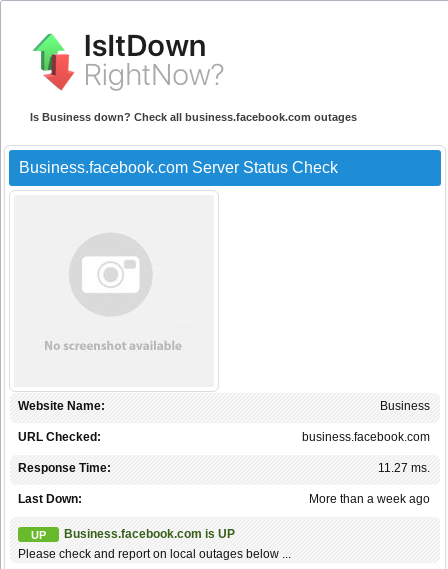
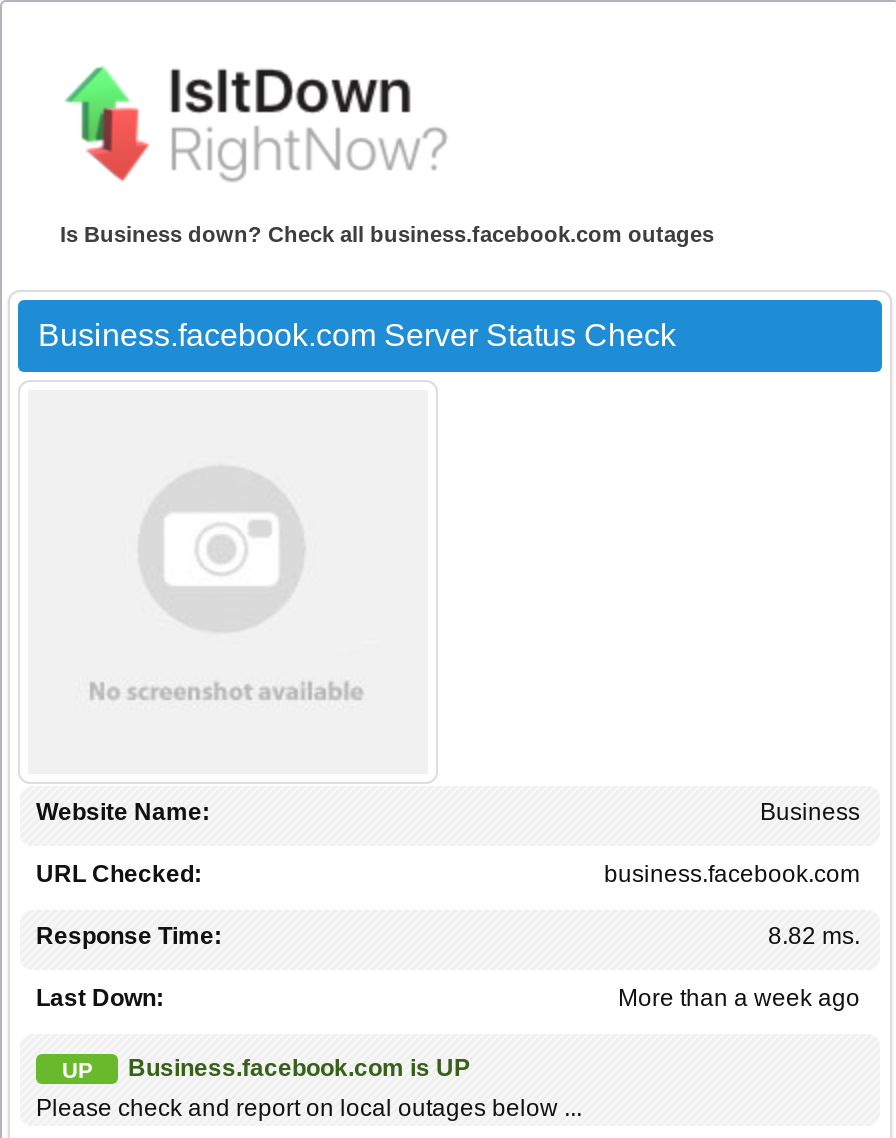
[378,461,430,475] 11.27 ms. -> [768,923,860,951] 8.82 ms.

